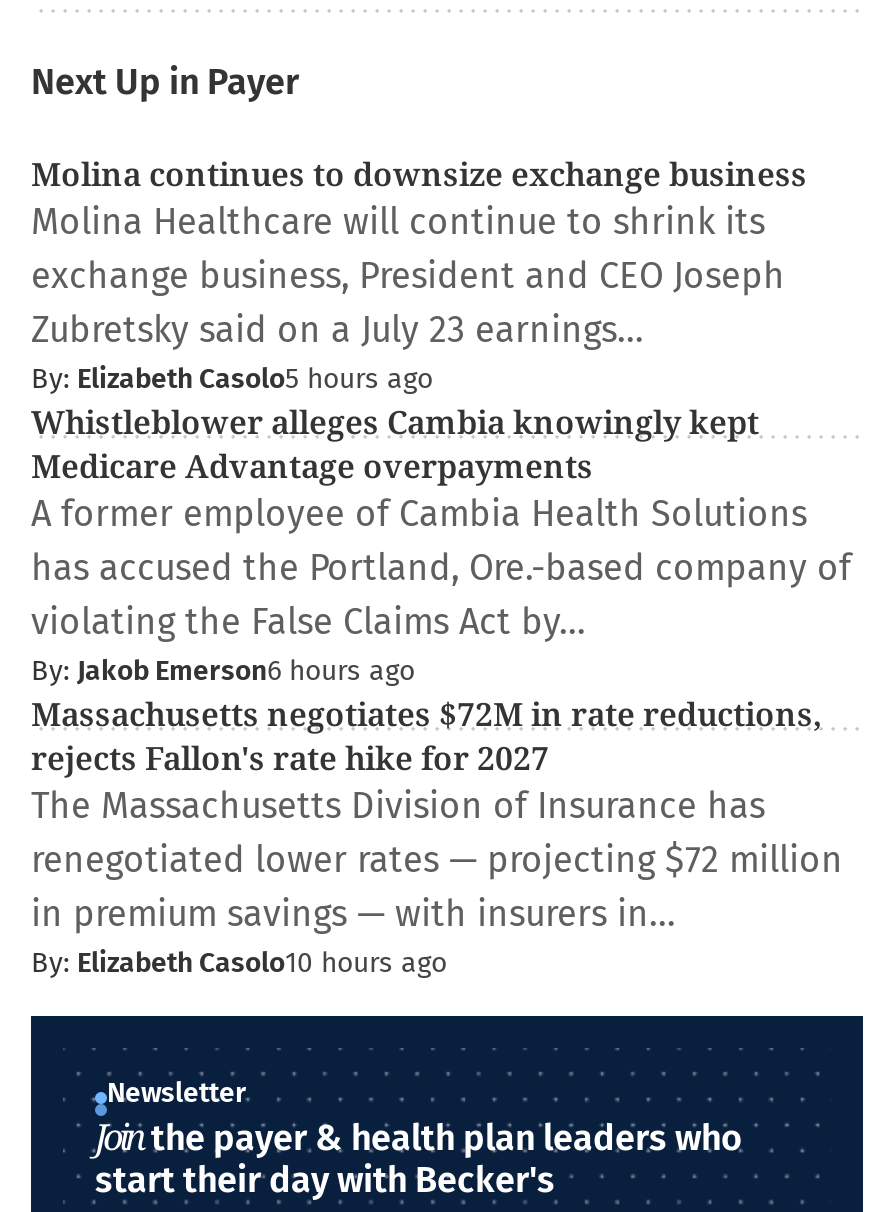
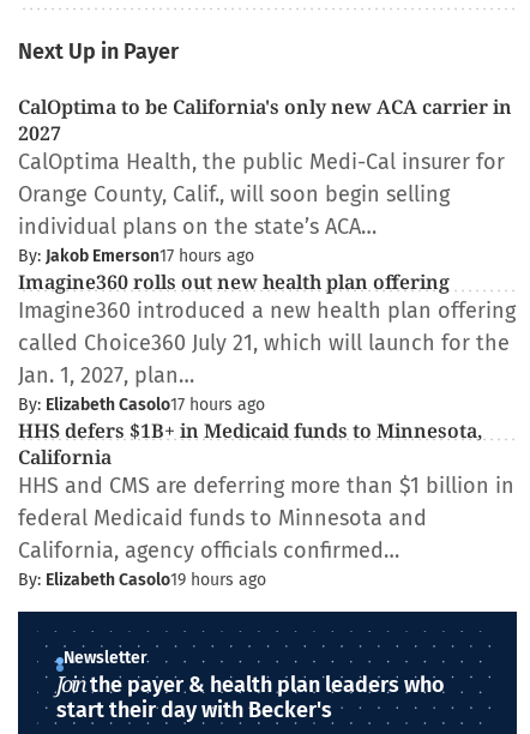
[31,152,851,980] Molina continues to downsize exchange business | Molina Healthcare will continue to shrink its | exchange business, President and CEO Joseph | Zubretsky said on a July 23 earnings… | By: Elizabeth Casolo5 hours ago | Whistleblower alleges Cambia knowingly kept | Medicare Advantage overpayments | A former employee of Cambia Health Solutions | has accused the Portland, Ore.-based company of | violating the False Claims Act by… | By: Jakob Emerson6 hours ago | Massachusetts negotiates $72M in rate reductions, | rejects Fallon's rate hike for 2027 | The Massachusetts Division of Insurance has | renegotiated lower rates — projecting $72 million | in premium savings — with insurers in… | By: Elizabeth Casolo10 hours ago -> [18,94,516,590] CalOptima to be California's only new ACA carrier in | 2027 | CalOptima Health, the public Medi-Cal insurer for | Orange County, Calif., will soon begin selling | individual plans on the state’s ACA… | By: Jakob Emerson17 hours ago | Imagine360 rolls out new health plan offering | Imagine360 introduced a new health plan offering | called Choice360 July 21, which will launch for the | Jan. 1, 2027, plan… | By: Elizabeth Casolo17 hours ago | HHS defers $1B+ in Medicaid funds to Minnesota, | California | HHS and CMS are deferring more than $1 billion in | federal Medicaid funds to Minnesota and | California, agency officials confirmed… | By: Elizabeth Casolo19 hours ago

